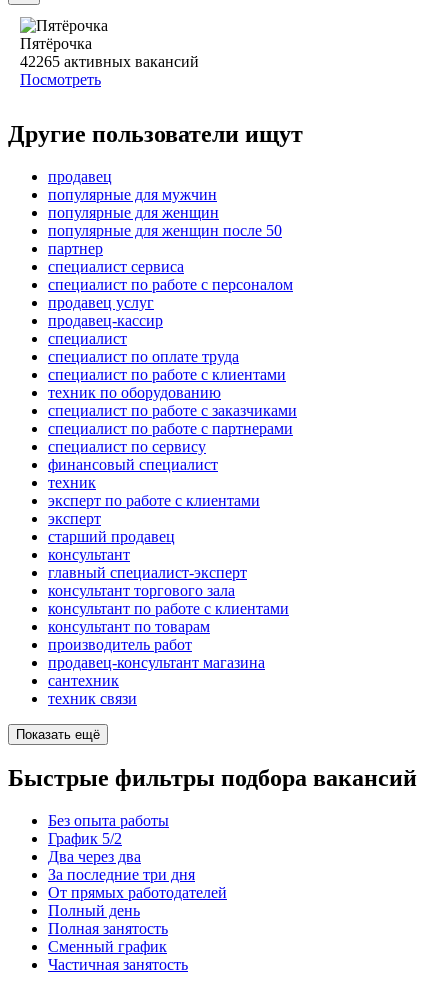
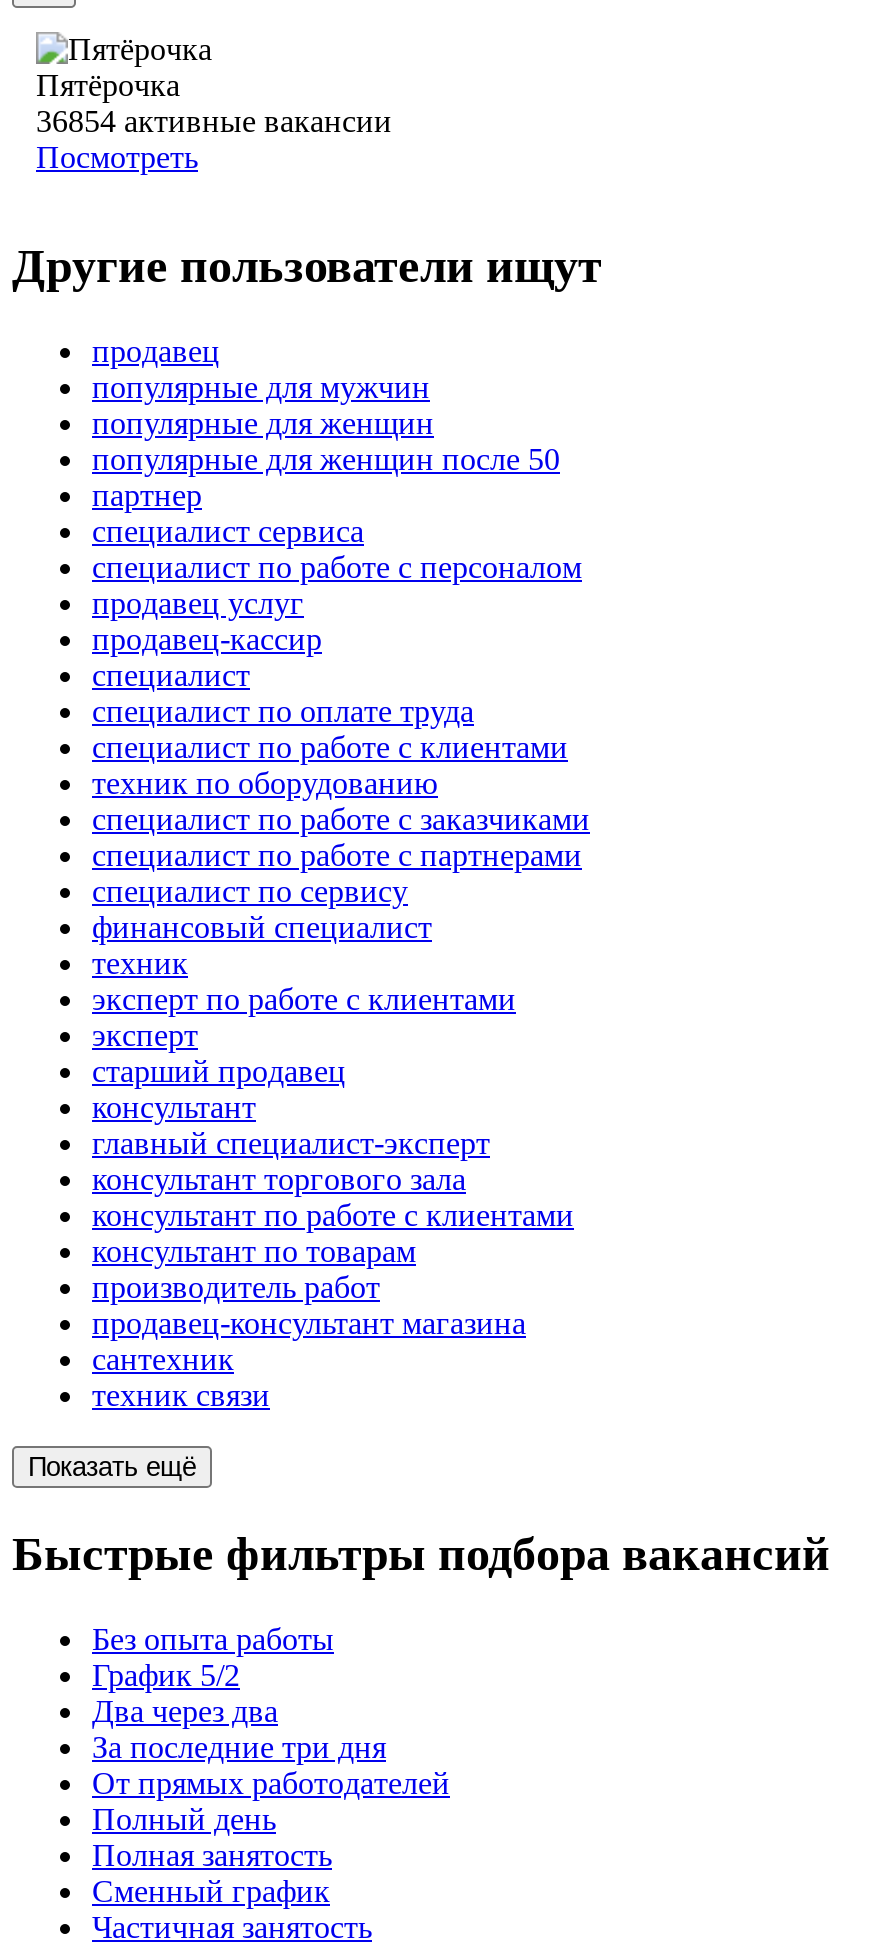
[20,53,199,70] 42265 активных вакансий -> [36,105,392,139] 36854 активные вакансии

